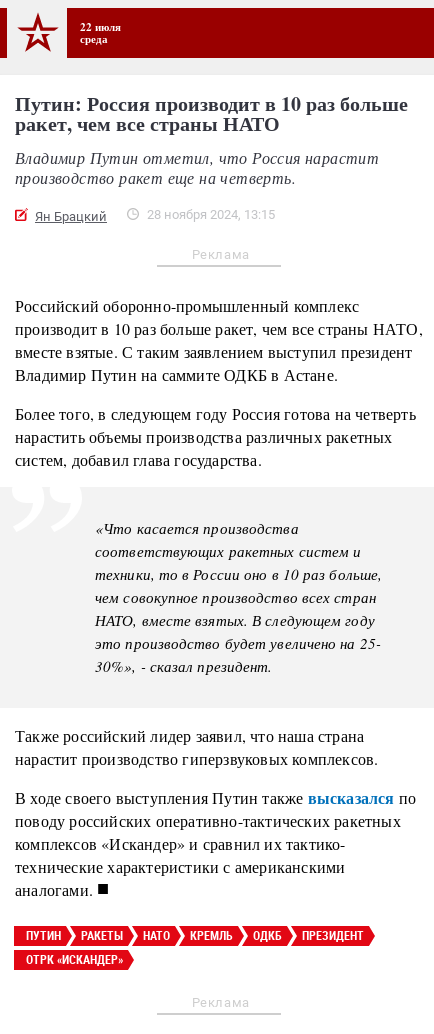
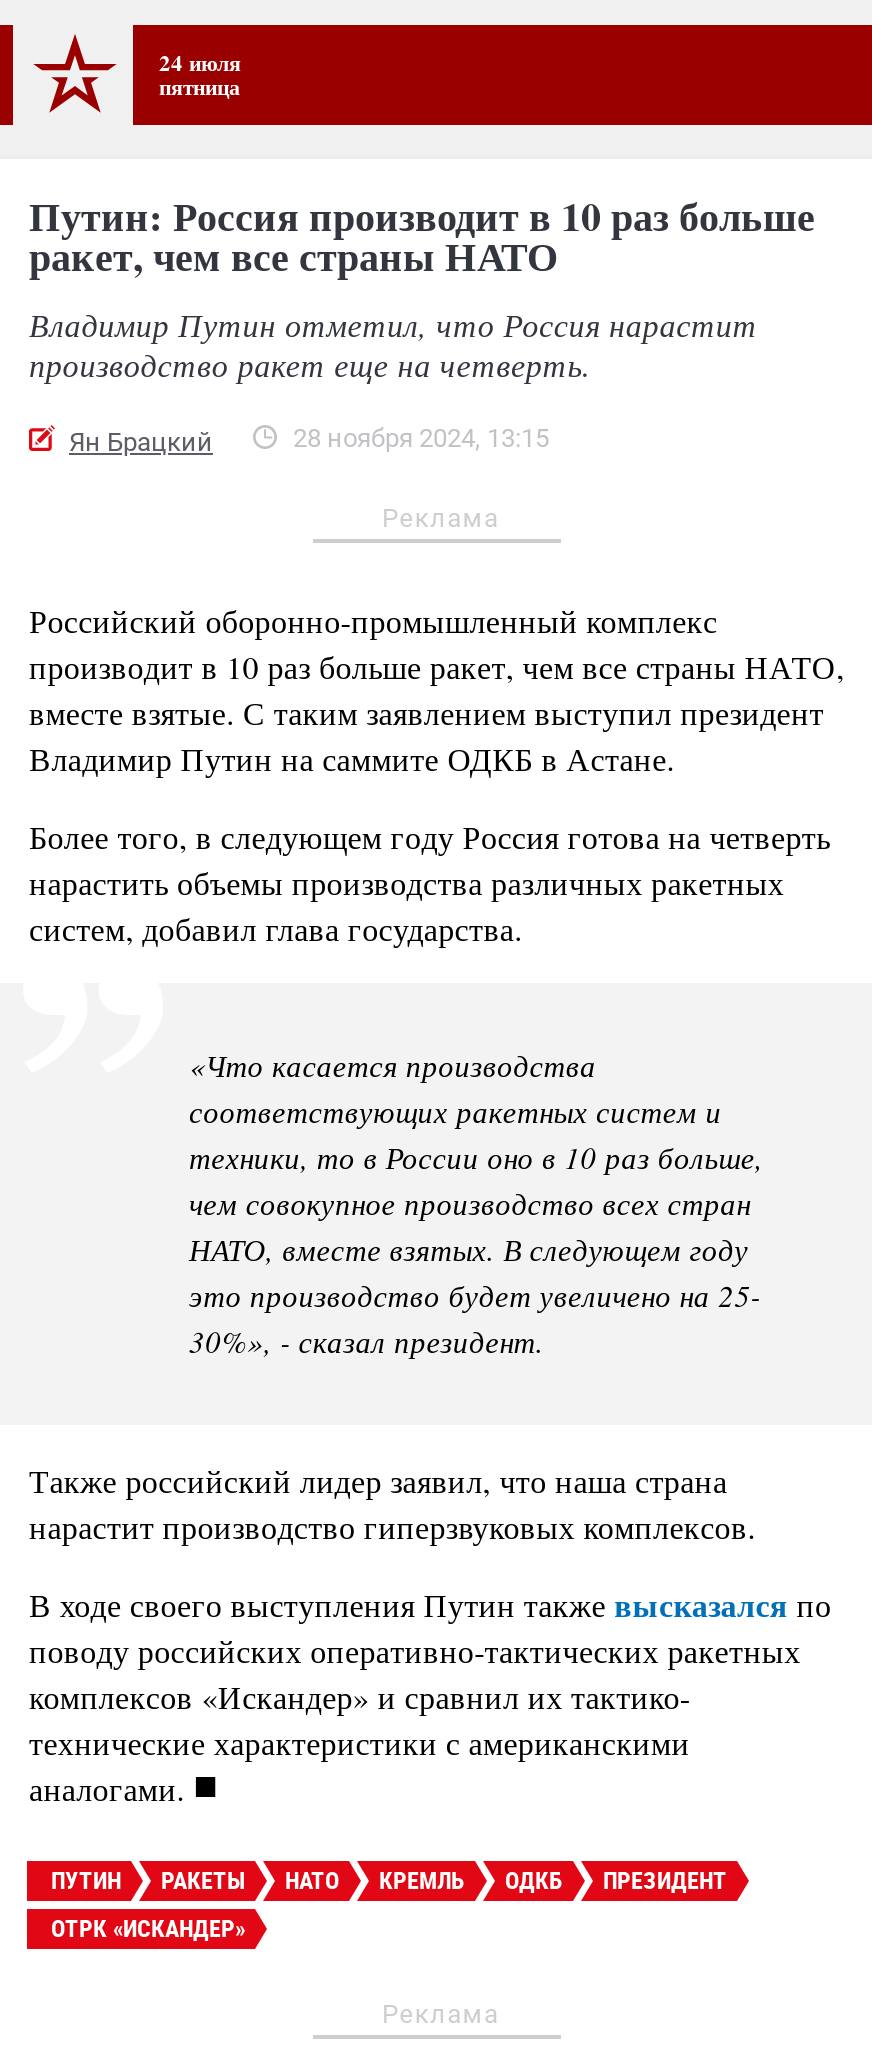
[80,18,121,47] 22 июля | среда -> [159,45,241,103] 24 июля | пятница

